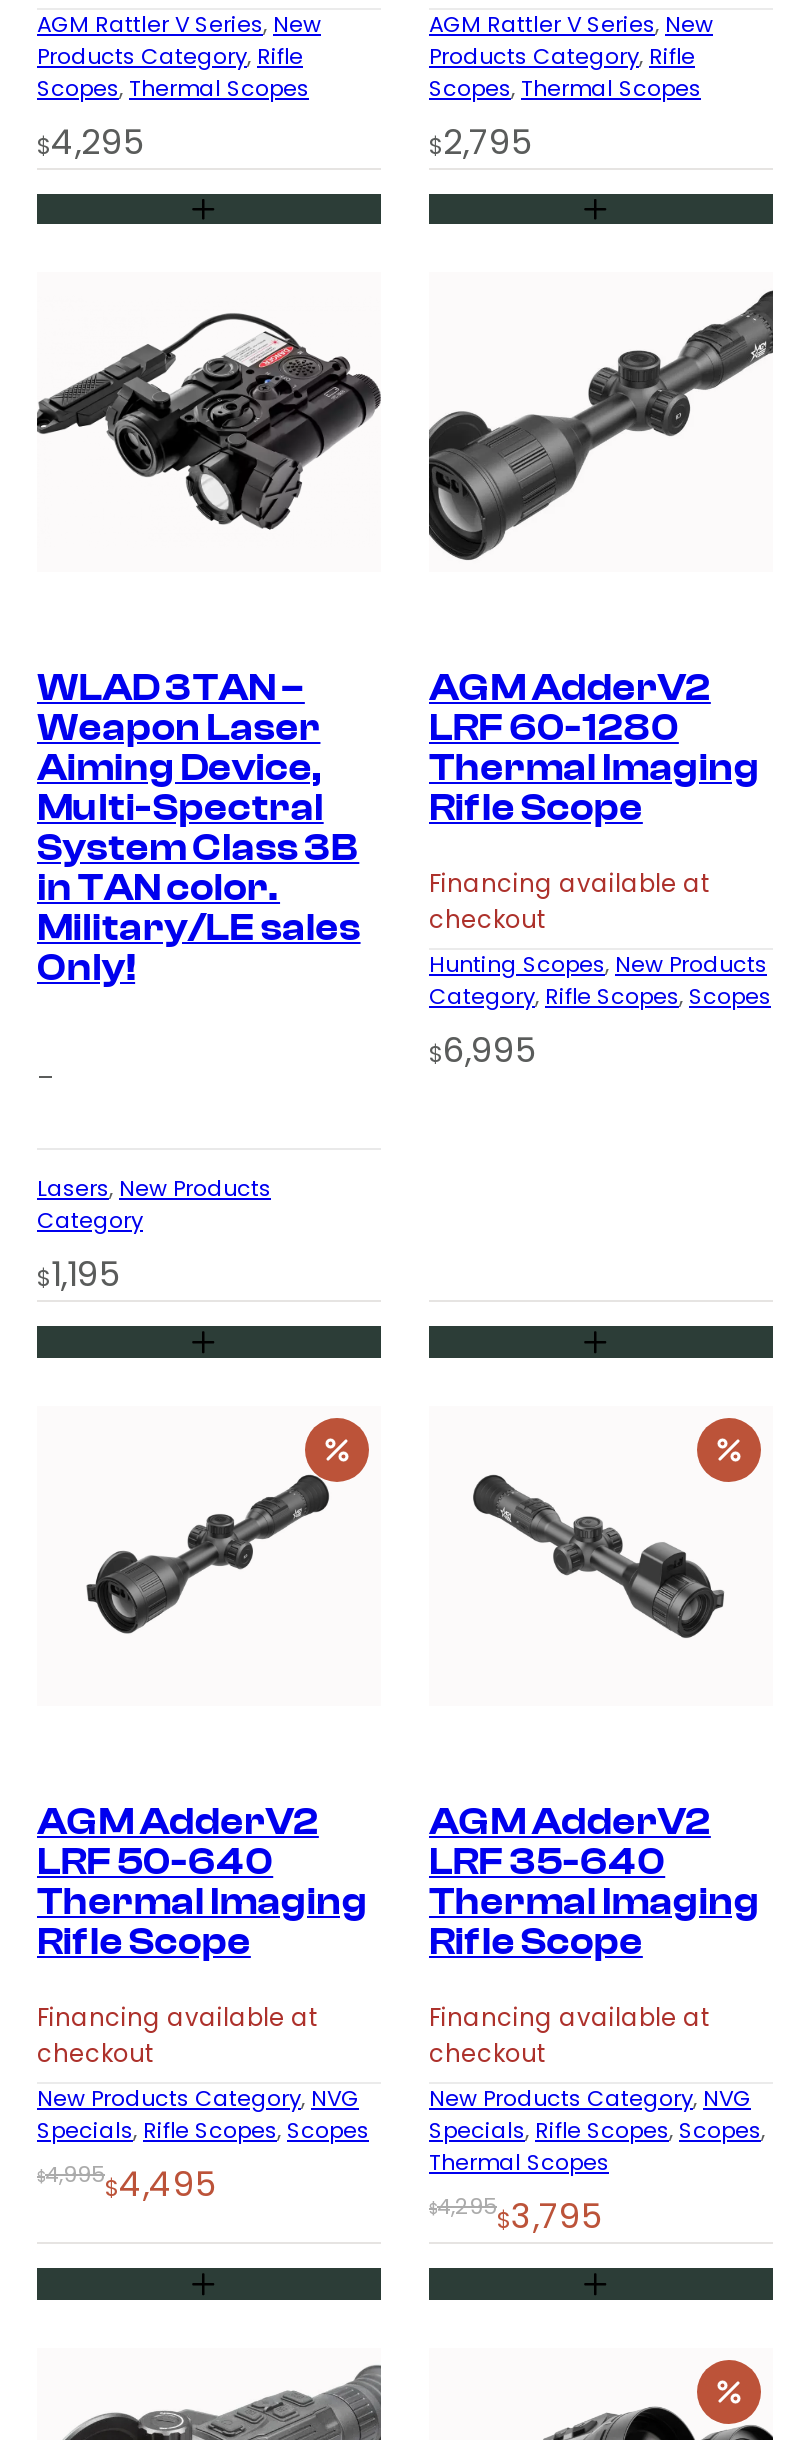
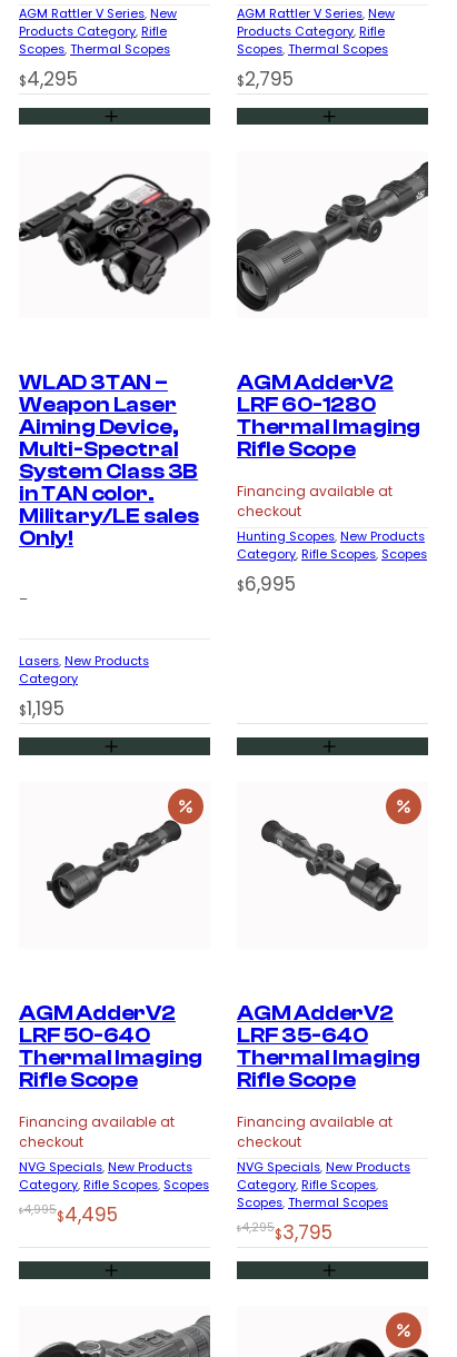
[37,2084,369,2146] New Products Category, NVG | Specials, Rifle Scopes, Scopes -> [19,1159,209,1194] NVG Specials, New Products | Category, Rifle Scopes, Scopes
[429,2084,771,2178] New Products Category, NVG | Specials, Rifle Scopes, Scopes , | Thermal Scopes -> [237,1159,410,1211] NVG Specials, New Products | Category, Rifle Scopes , | Scopes, Thermal Scopes

